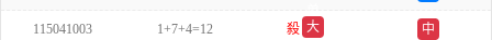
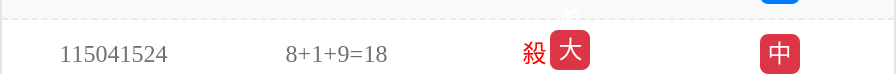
[33,22,92,37] 115041003 -> [60,40,168,68] 115041524
[157,22,213,37] 1+7+4=12 -> [286,40,388,68] 8+1+9=18

